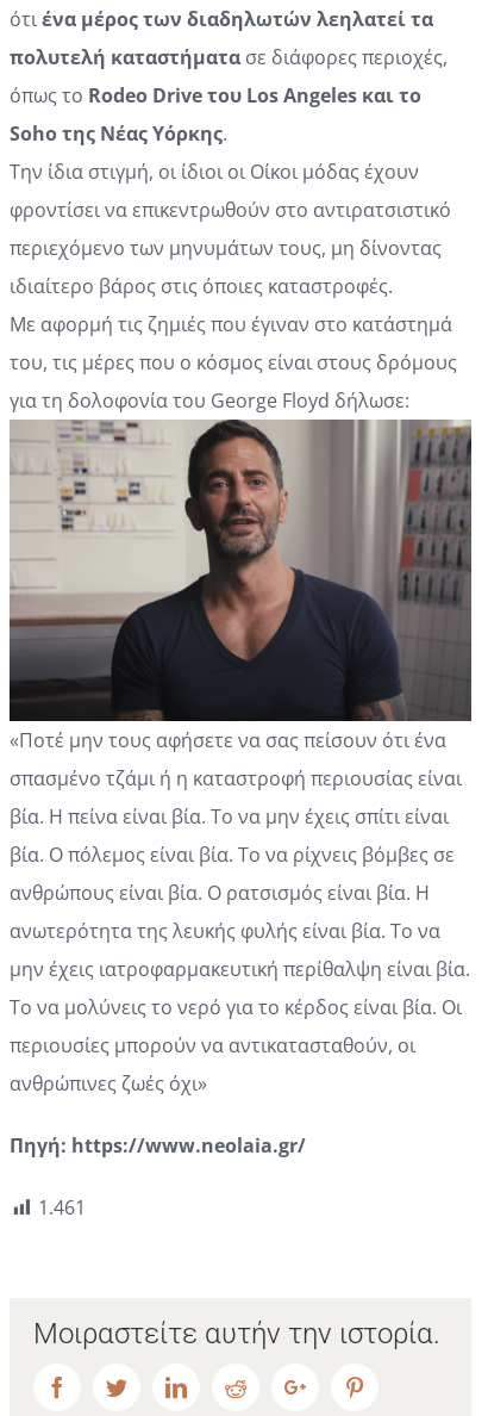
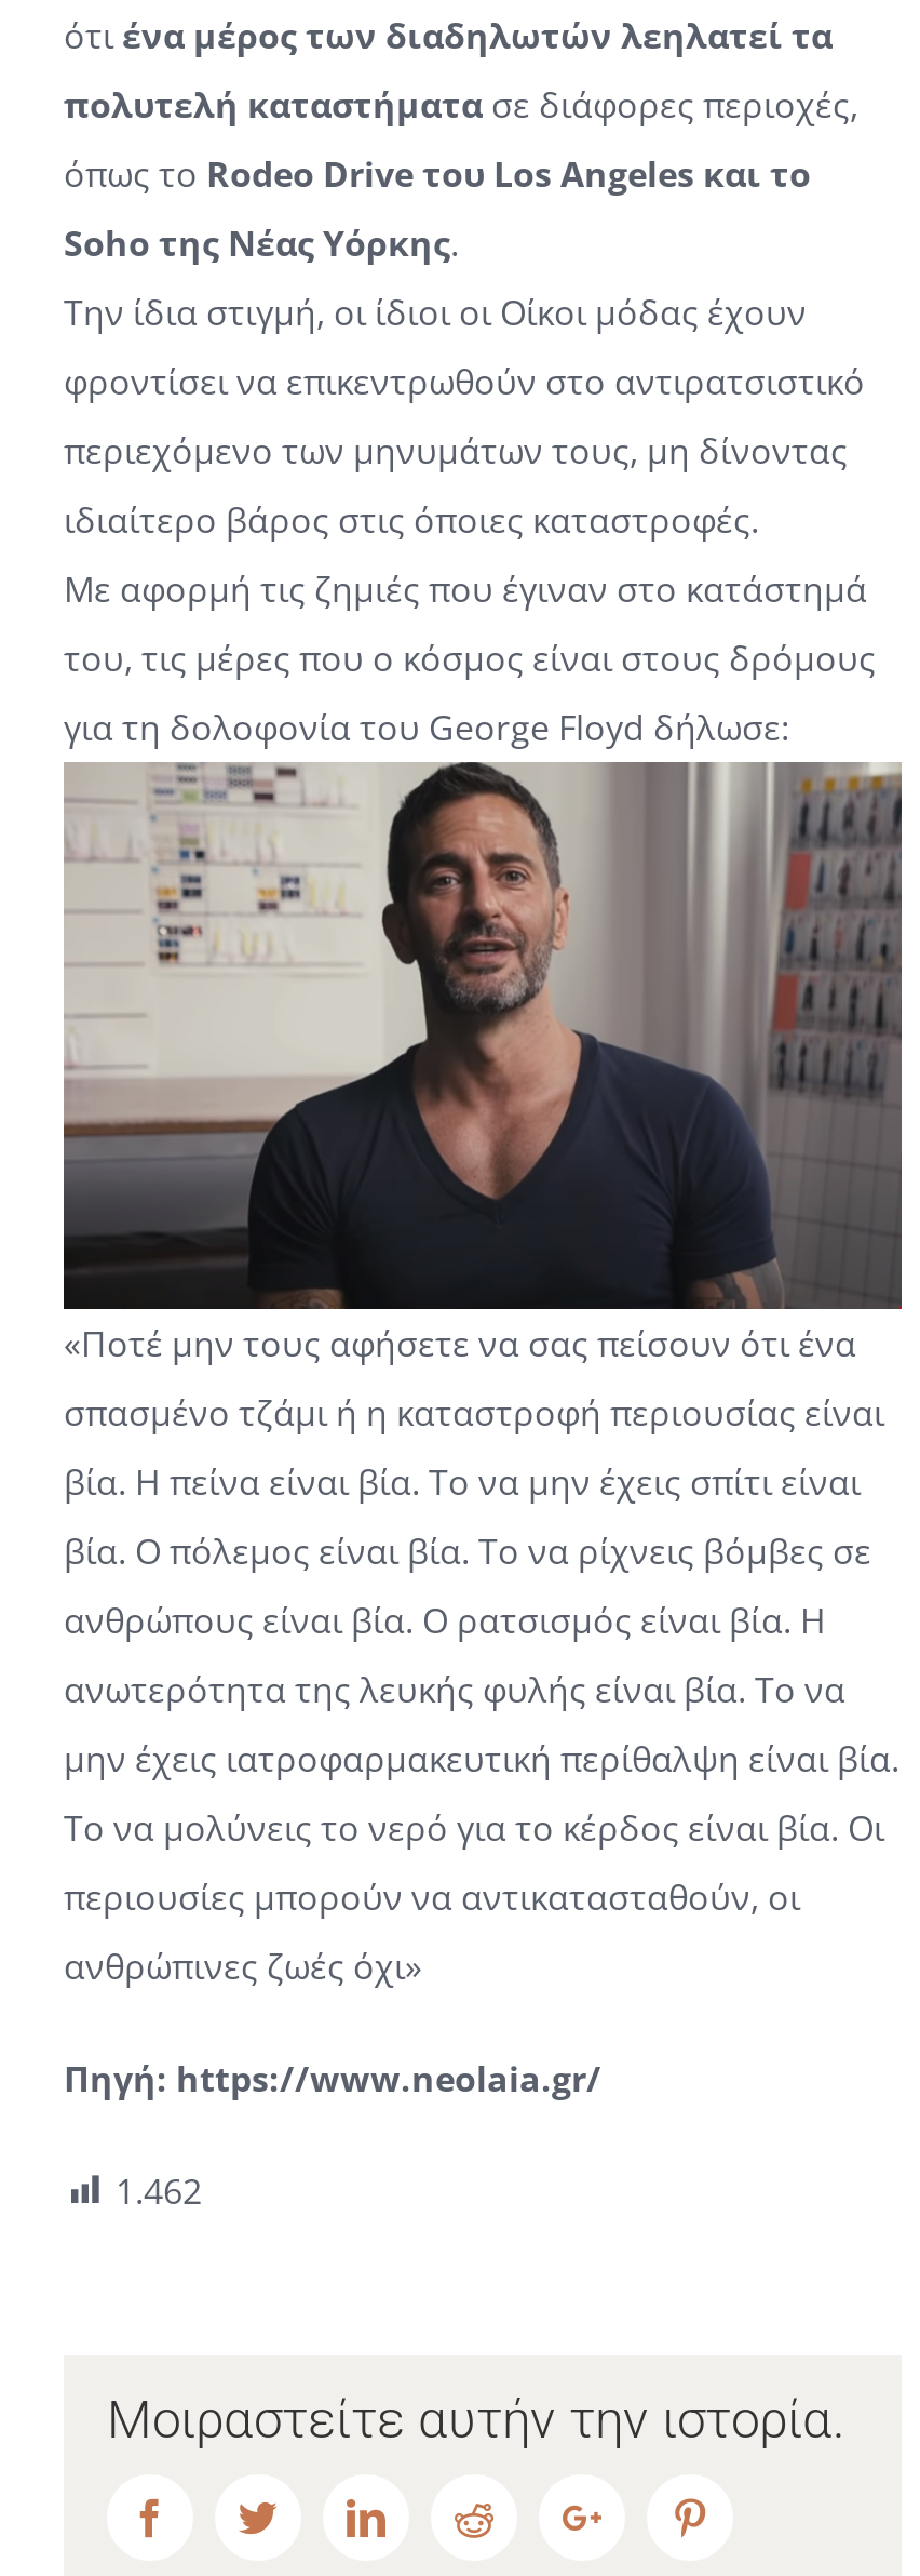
[38,1195,86,1221] 1.461 -> [116,2167,202,2215] 1.462

